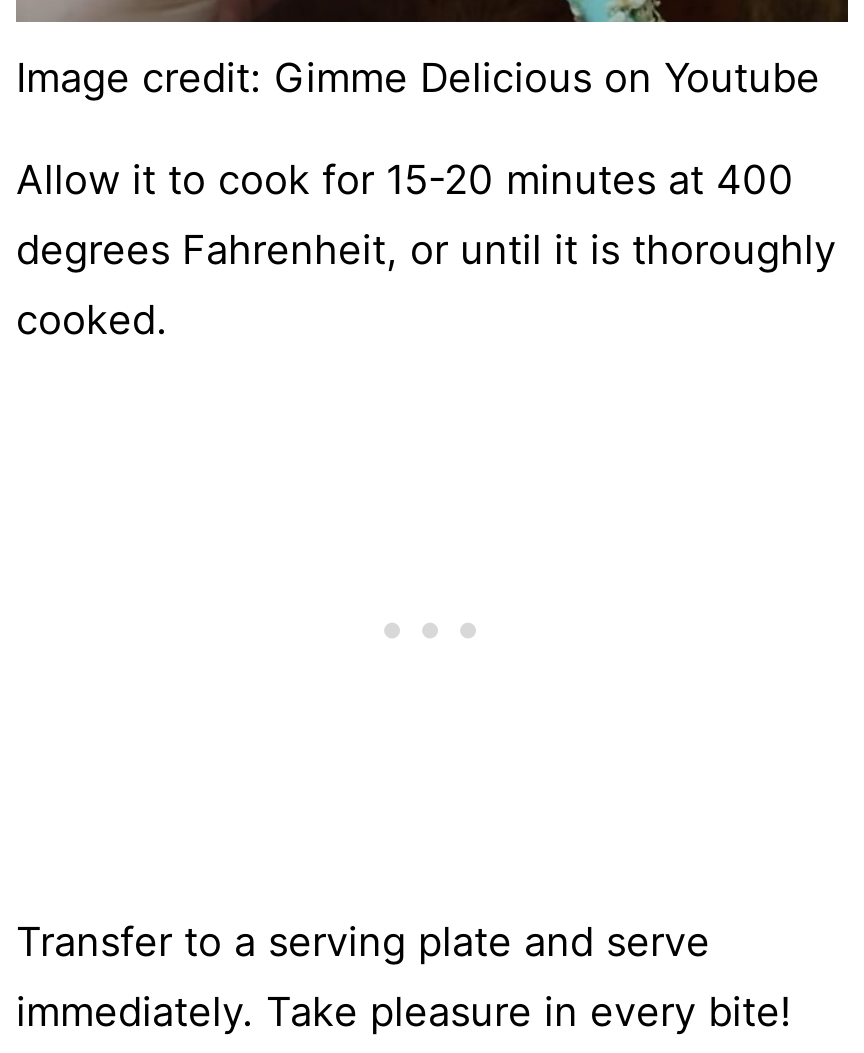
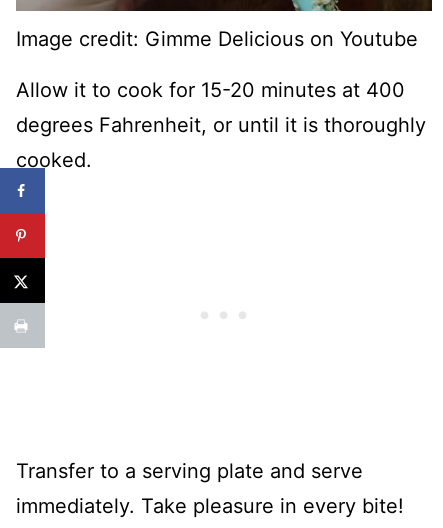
none -> [3,167,46,348] [image]

